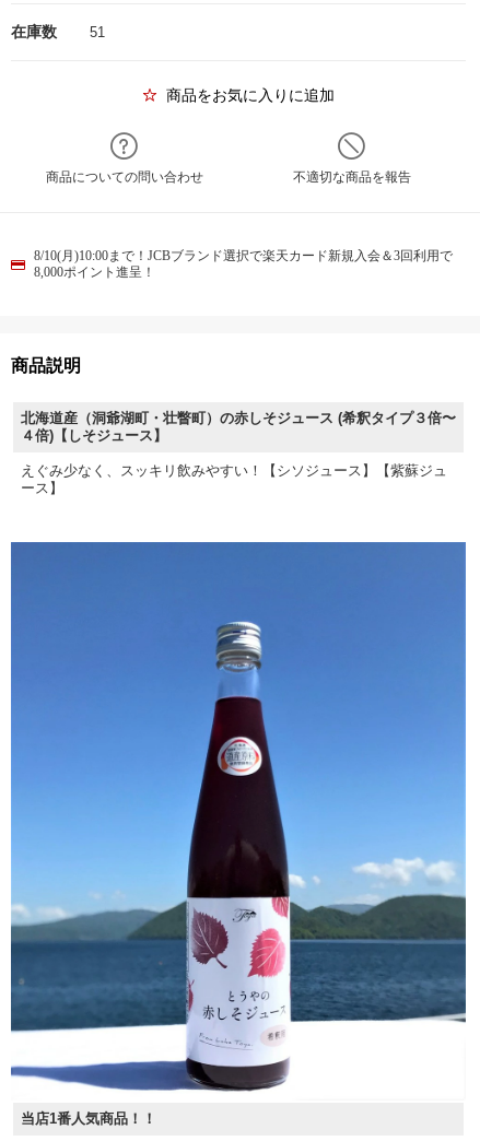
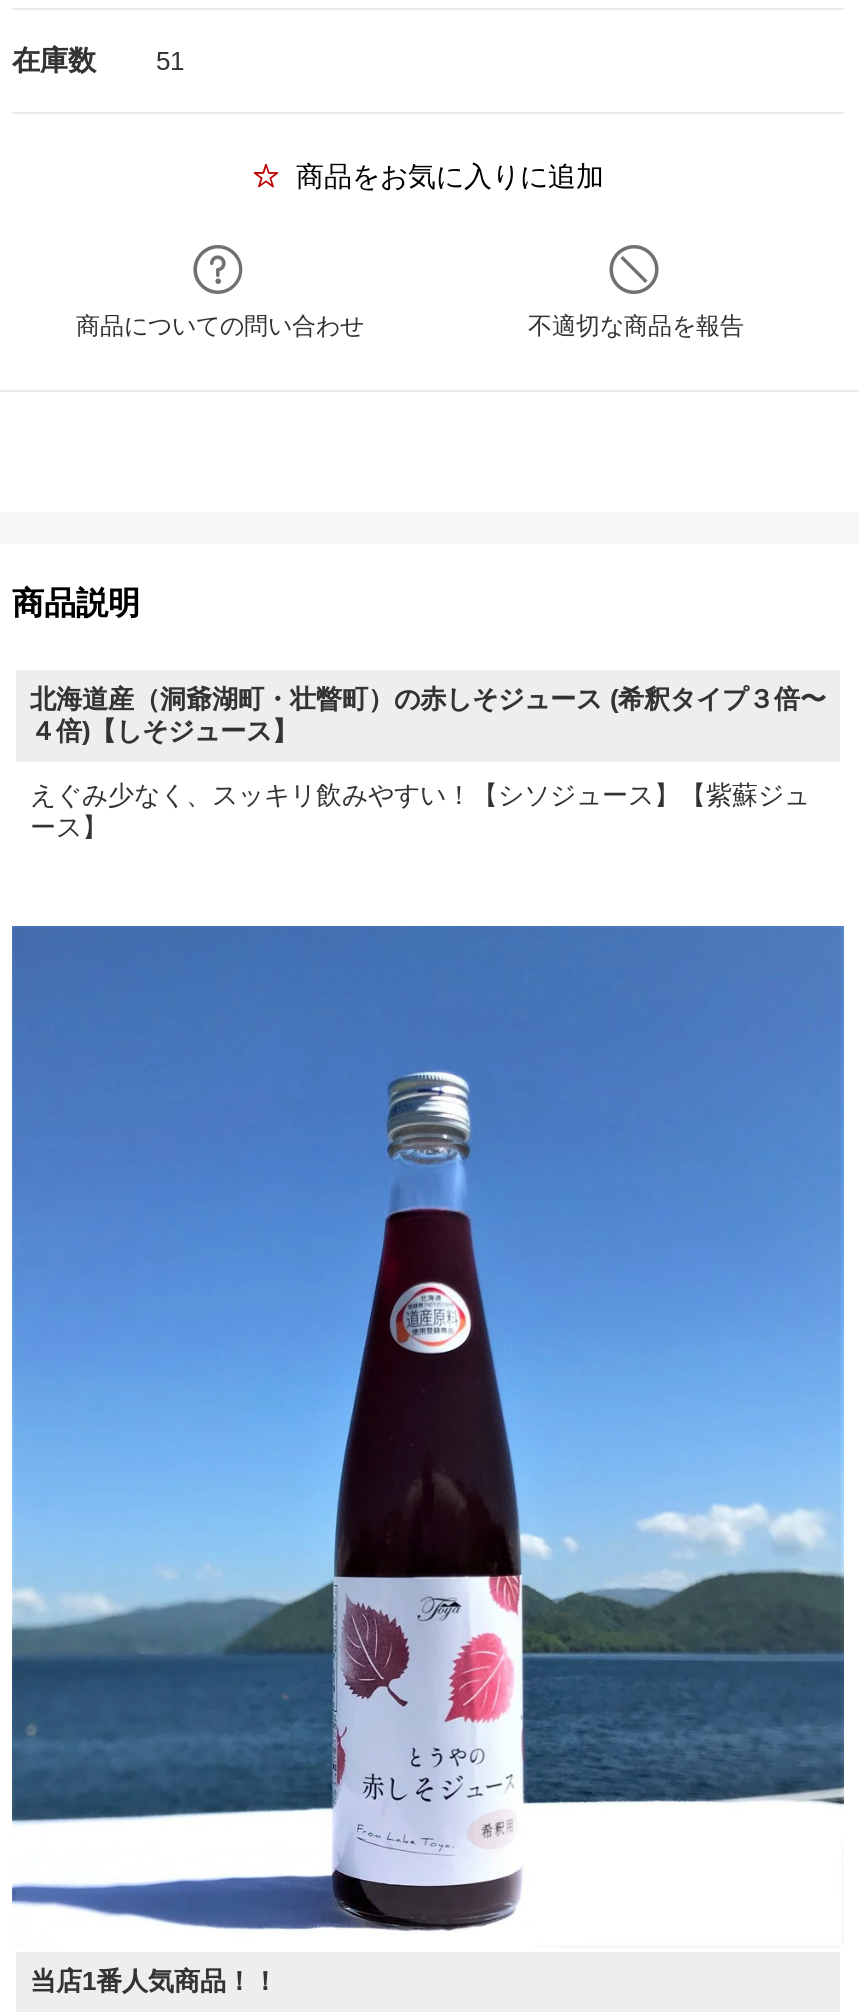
[34,248,453,280] 8/10(月)10:00まで！JCBブランド選択で楽天カード新規入会＆3回利用で | 8,000ポイント進呈！ -> none

